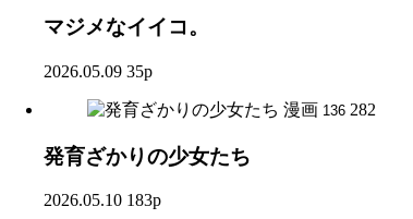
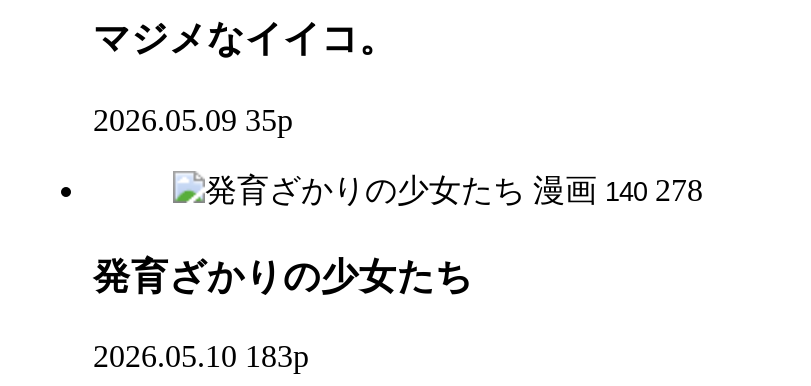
[283,100,376,119] 漫画 136 282 -> [533,173,703,207] 漫画 140 278

